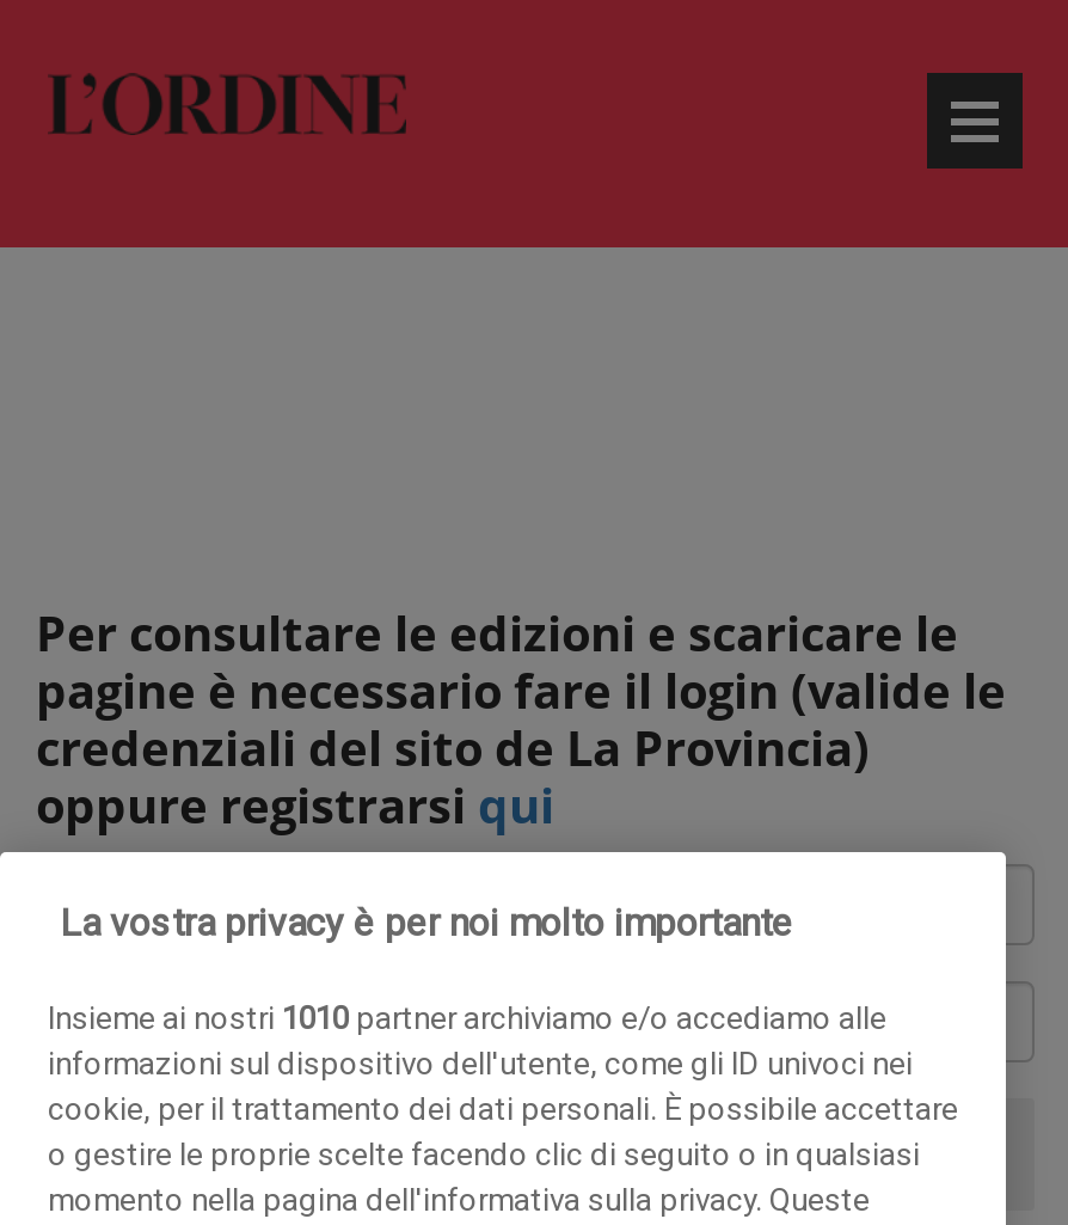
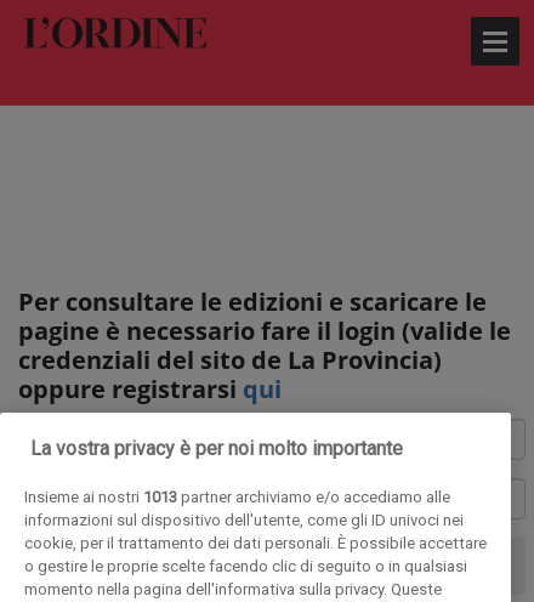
[48,1000,886,1036] Insieme ai nostri 1010 partner archiviamo e/o accediamo alle -> [24,488,450,506] Insieme ai nostri 1013 partner archiviamo e/o accediamo alle

